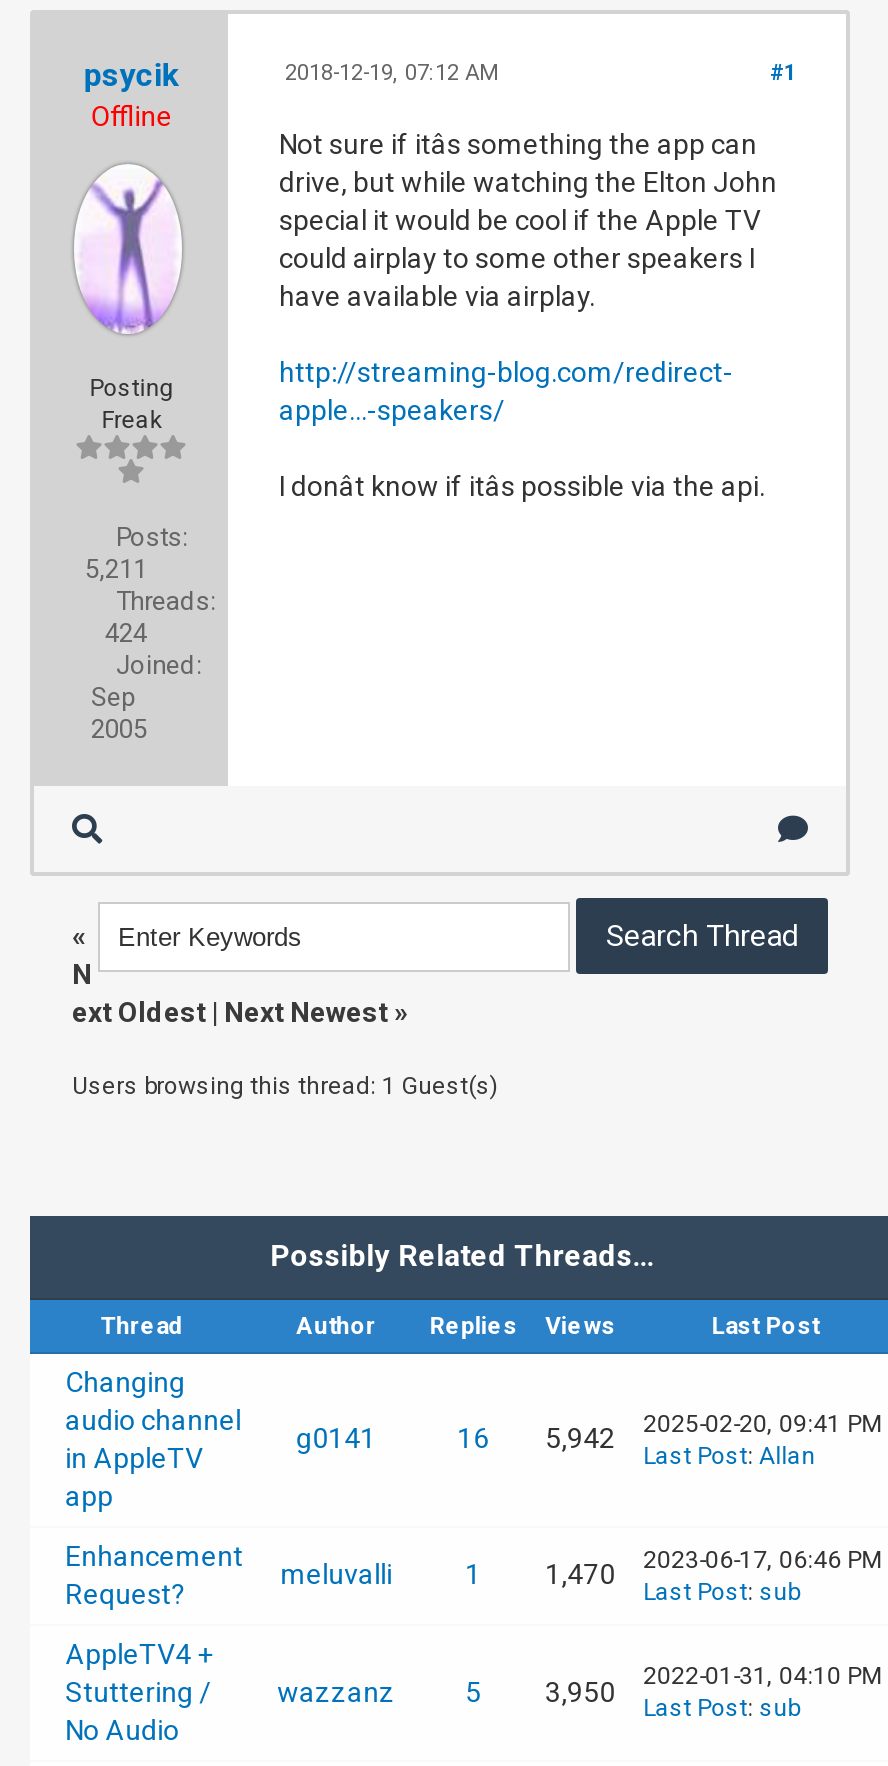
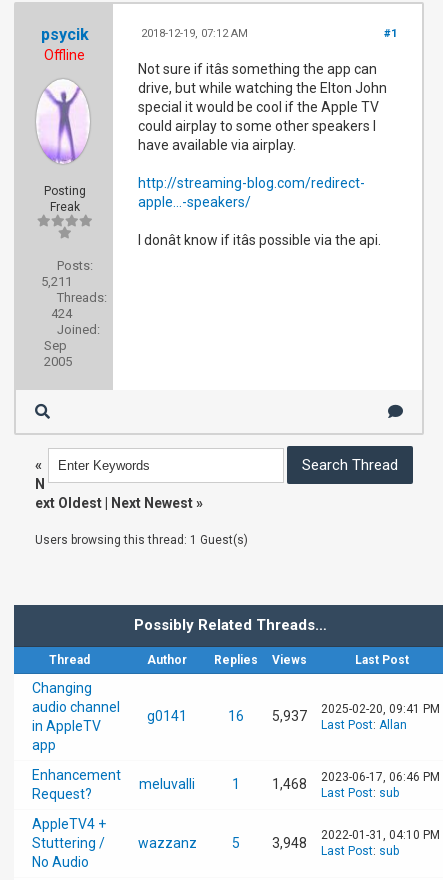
[457,1410,881,1454] 16 5,942 2025-02-20, 09:41 PM -> [228,702,440,724] 16 5,937 2025-02-20, 09:41 PM
[545,1546,881,1590] 1,470 2023-06-17, 06:46 PM -> [272,770,440,792] 1,468 2023-06-17, 06:46 PM
[545,1662,881,1722] 3,950 2022-01-31, 04:10 PM Last Post: sub -> [272,828,440,858] 3,948 2022-01-31, 04:10 PM Last Post: sub

